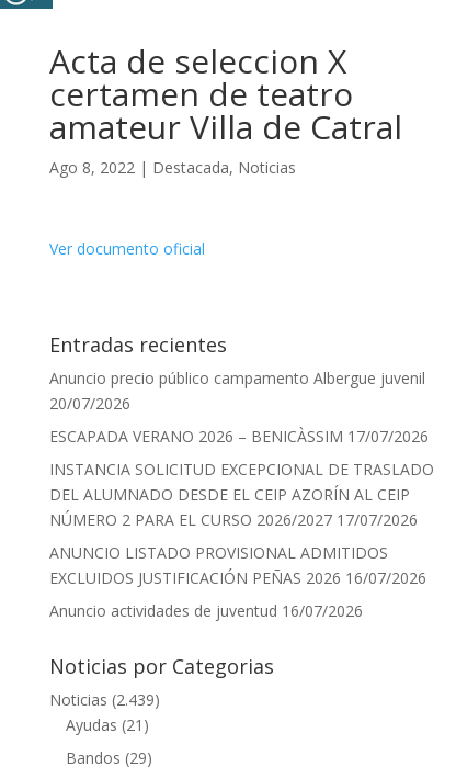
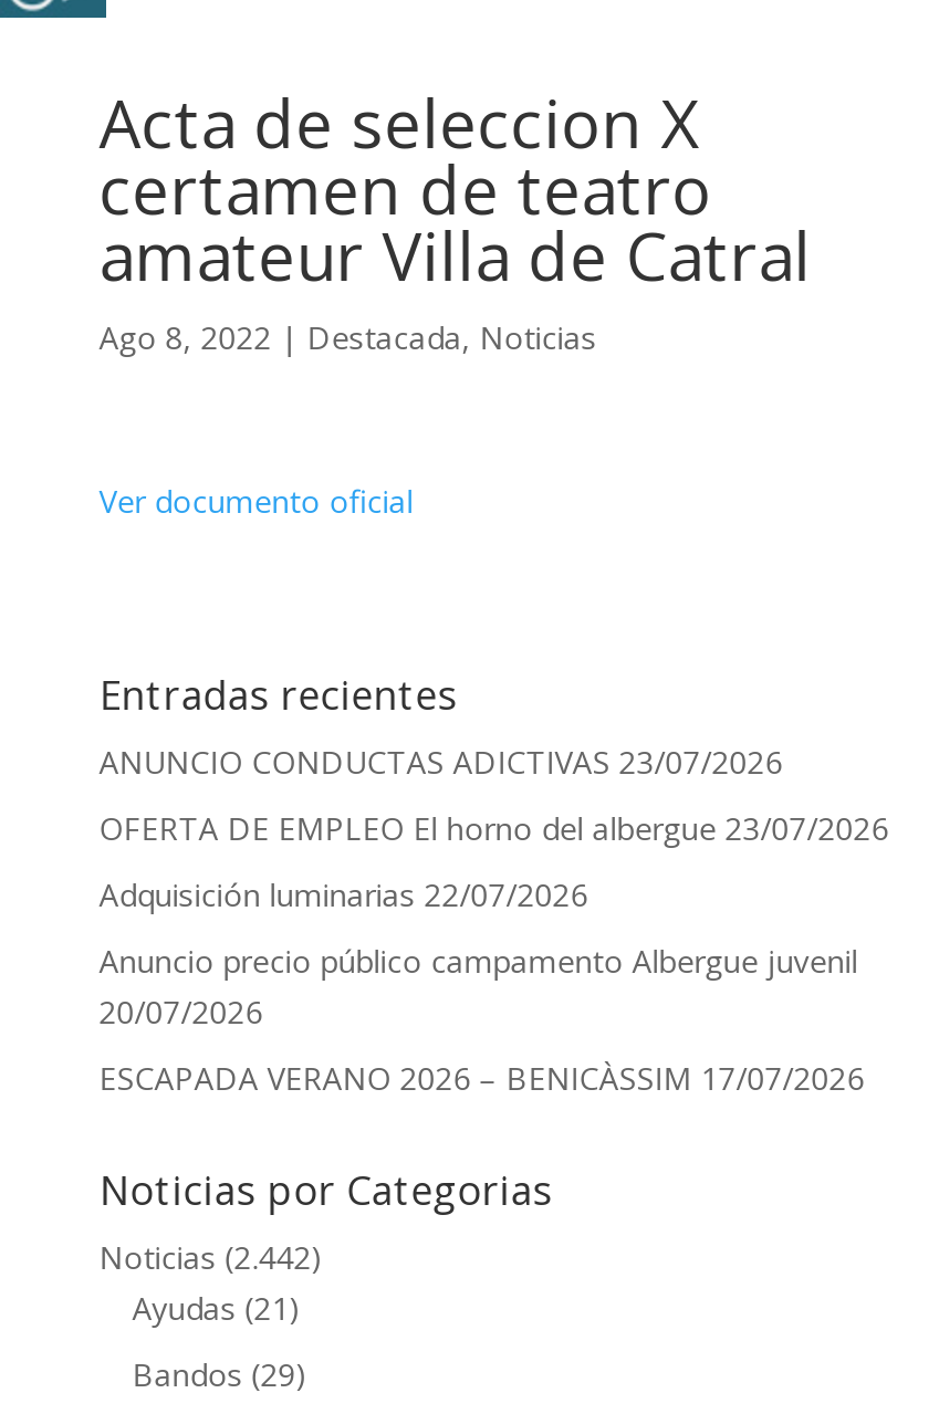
none -> [99,742,889,917] ANUNCIO CONDUCTAS ADICTIVAS 23/07/2026 | OFERTA DE EMPLEO El horno del albergue 23/07/2026 | Adquisición luminarias 22/07/2026
moved [49,368,428,447] -> [99,941,864,1100]: Anuncio precio público campamento Albergue juvenil | 20/07/2026 | ESCAPADA VERANO 2026 – BENICÀSSIM 17/07/2026
[49,459,434,622] INSTANCIA SOLICITUD EXCEPCIONAL DE TRASLADO | DEL ALUMNADO DESDE EL CEIP AZORÍN AL CEIP | NÚMERO 2 PARA EL CURSO 2026/2027 17/07/2026 | ANUNCIO LISTADO PROVISIONAL ADMITIDOS | EXCLUIDOS JUSTIFICACIÓN PEÑAS 2026 16/07/2026 | Anuncio actividades de juventud 16/07/2026 -> none
[49,690,160,711] Noticias (2.439) -> [99,1237,323,1279] Noticias (2.442)

